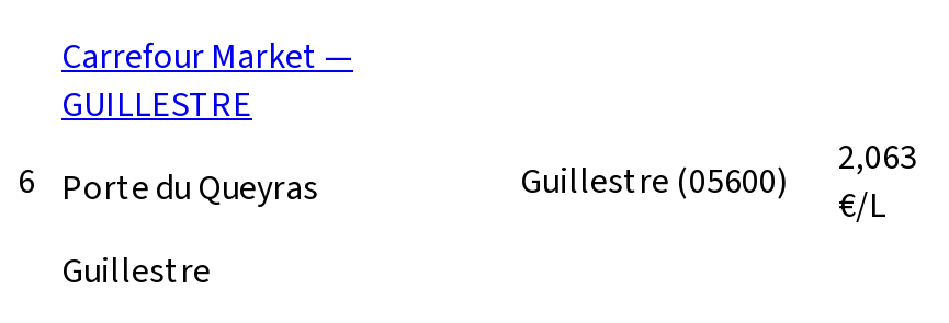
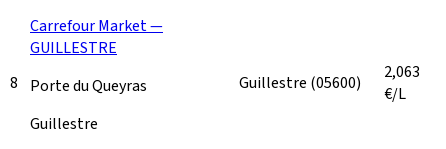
[18,157,318,212] 6 Porte du Queyras -> [10,72,147,97] 8 Porte du Queyras

